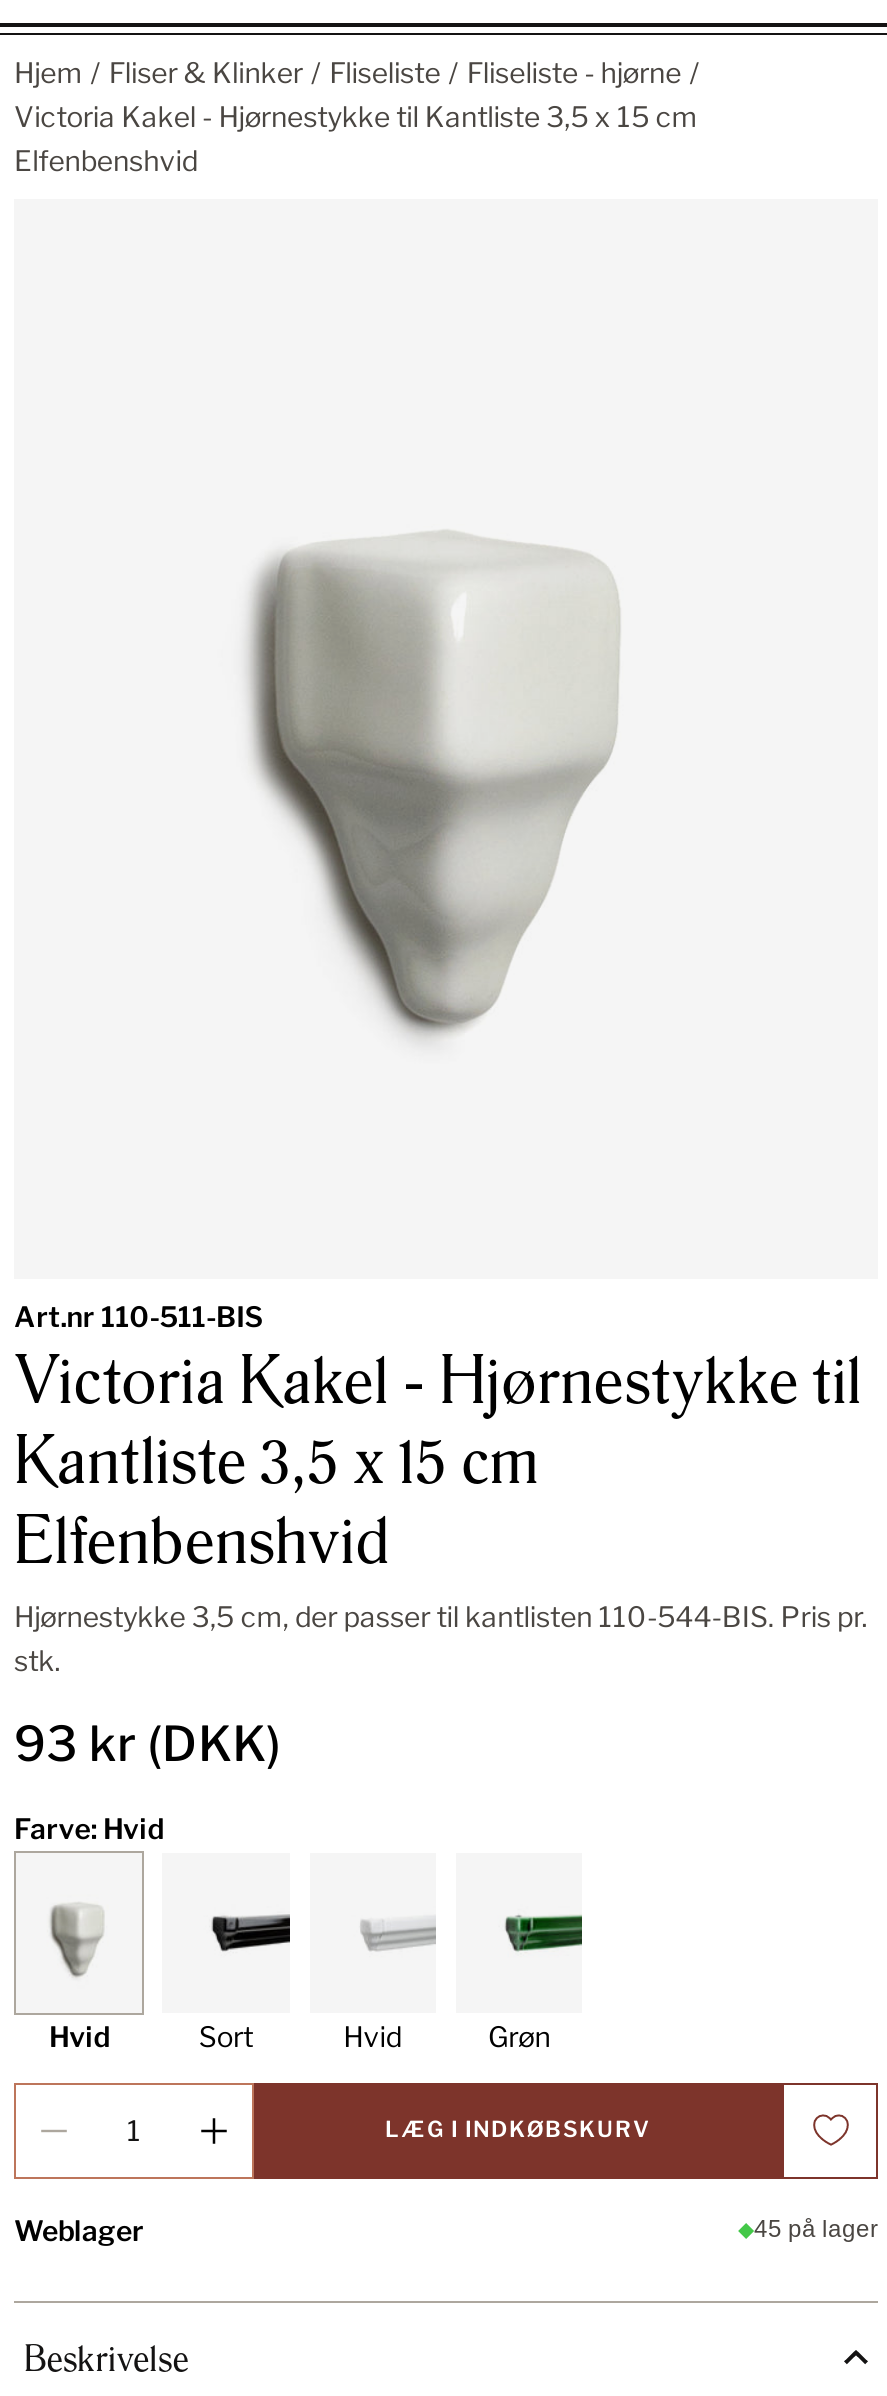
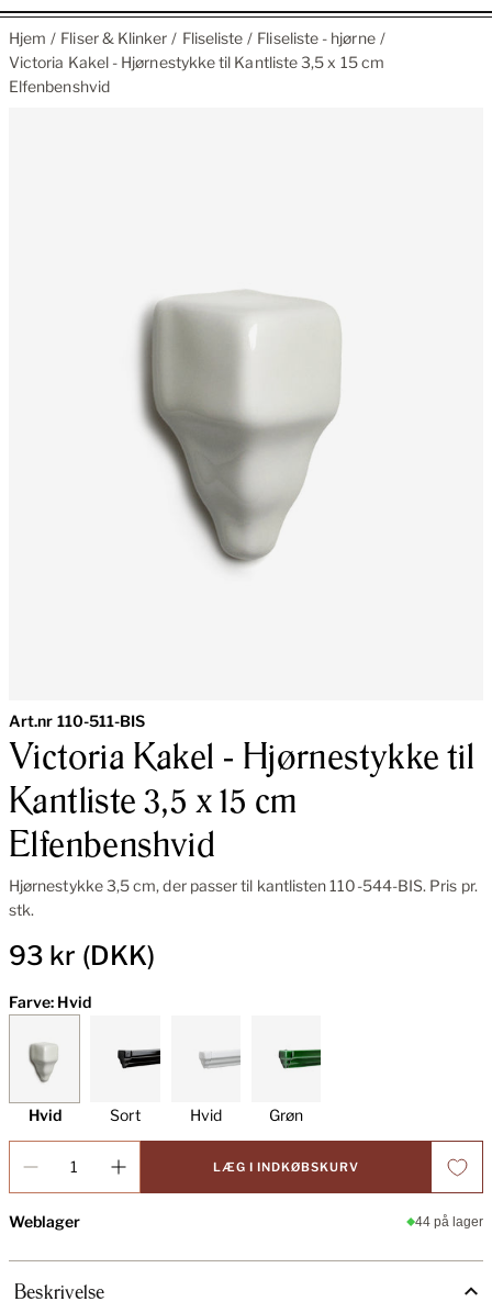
[754,2216,878,2244] 45 på lager -> [415,1214,483,1230] 44 på lager

